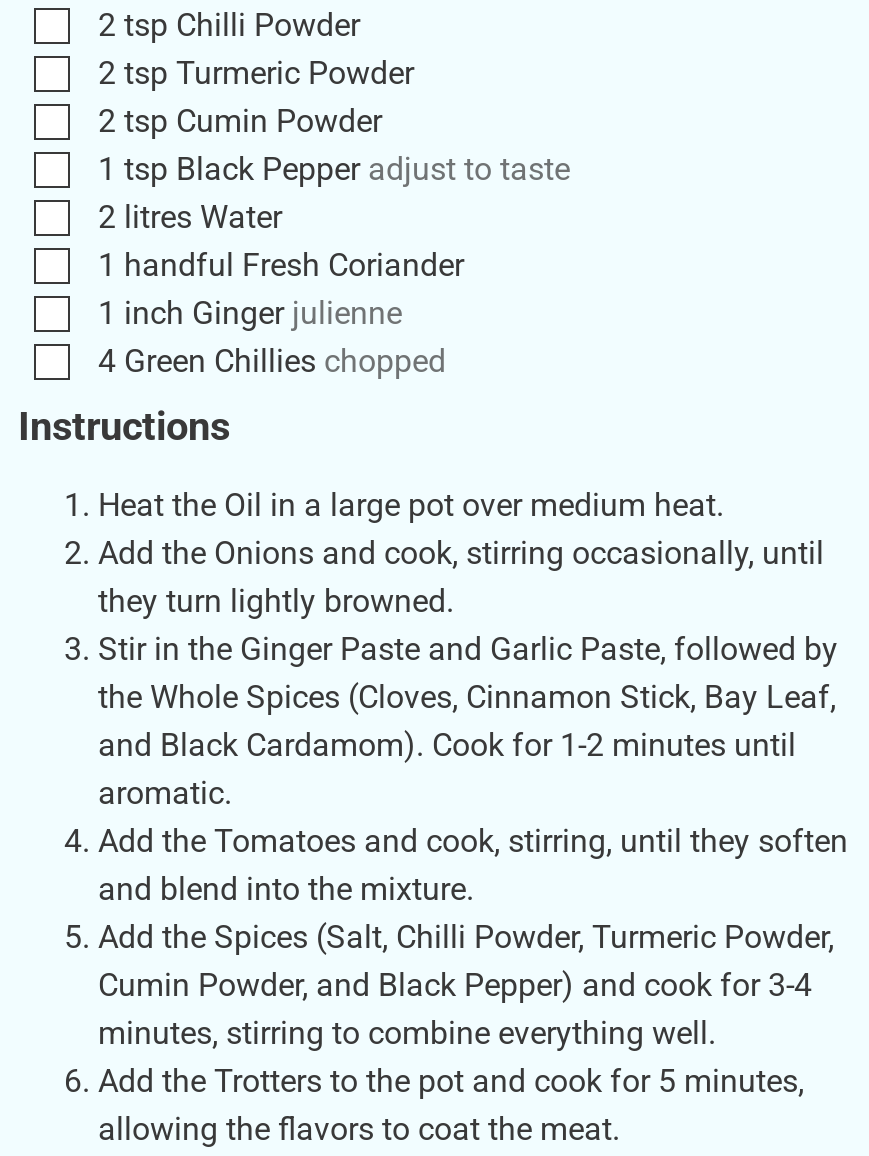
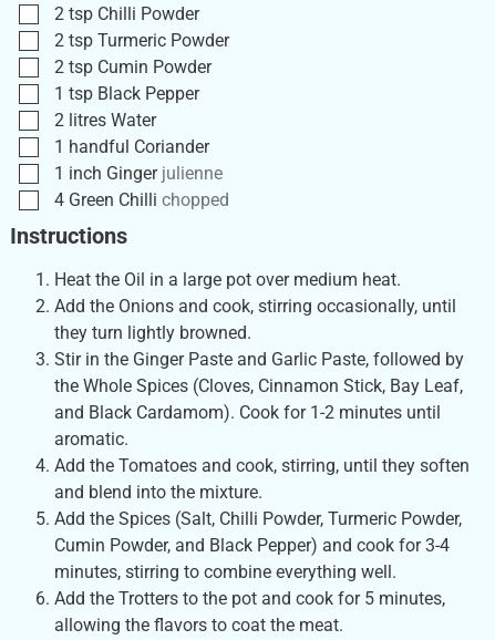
[98,150,570,188] 1 tsp Black Pepper adjust to taste -> [54,83,199,104] 1 tsp Black Pepper
[98,246,464,284] 1 handful Fresh Coriander -> [54,136,209,157] 1 handful Coriander
[98,342,446,380] 4 Green Chillies chopped -> [54,189,229,210] 4 Green Chilli chopped

